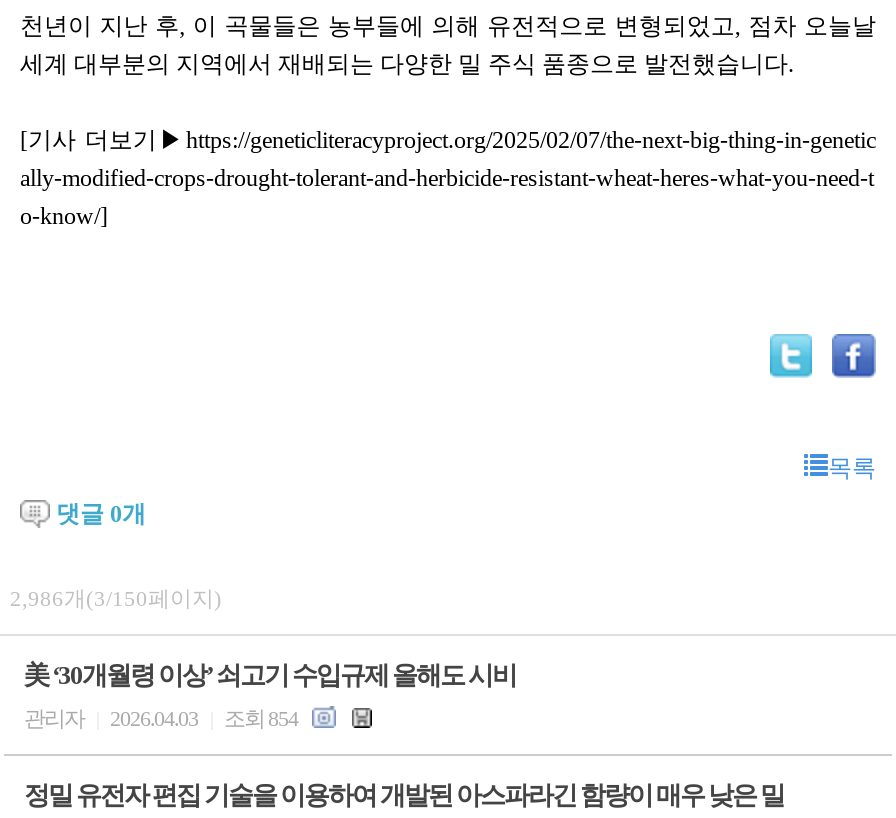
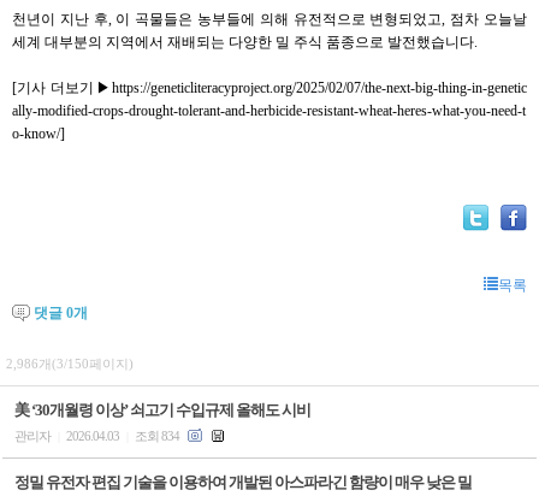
[24,707,302,731] 관리자 2026.04.03 조회 854 -> [14,429,182,444] 관리자 2026.04.03 조회 834

